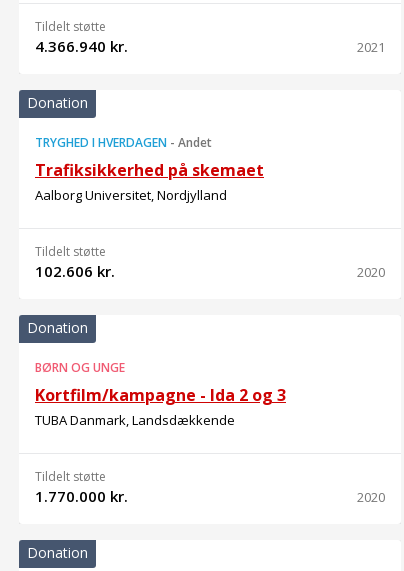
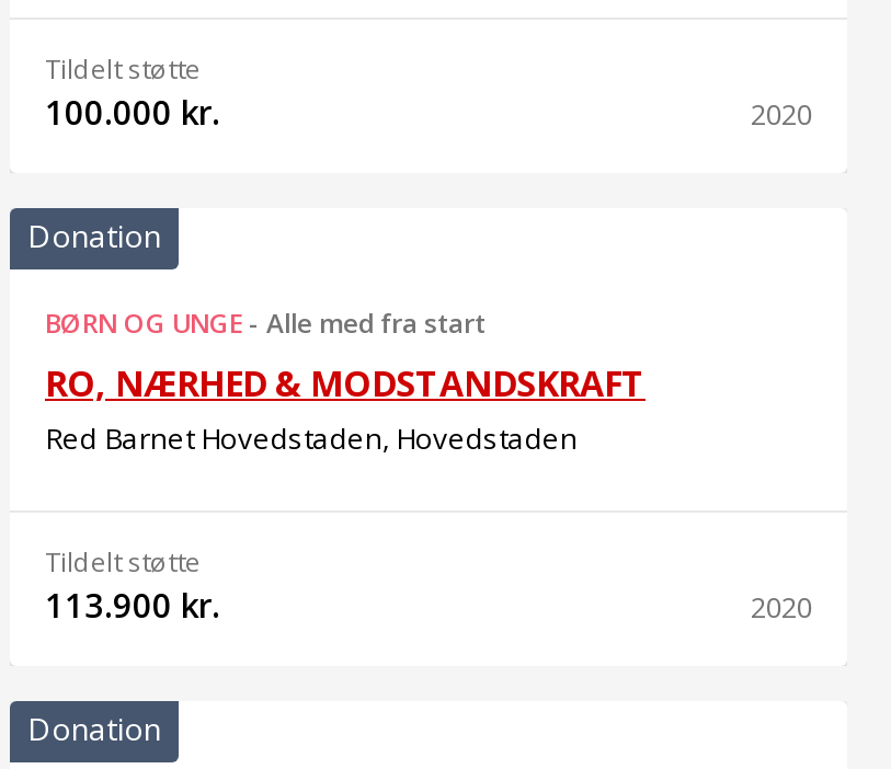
[27,36,385,281] 4.366.940 kr. | 2021 | Donation | TRYGHED I HVERDAGEN - Andet | Trafiksikkerhed på skemaet | Aalborg Universitet, Nordjylland | Tildelt støtte | 102.606 kr. -> [45,90,220,134] 100.000 kr.
[35,359,286,429] BØRN OG UNGE | Kortfilm/kampagne - Ida 2 og 3 | TUBA Danmark, Landsdækkende -> [45,305,646,458] BØRN OG UNGE - Alle med fra start | RO, NÆRHED & MODSTANDSKRAFT | Red Barnet Hovedstaden, Hovedstaden
[35,486,128,506] 1.770.000 kr. -> [45,583,220,627] 113.900 kr.

